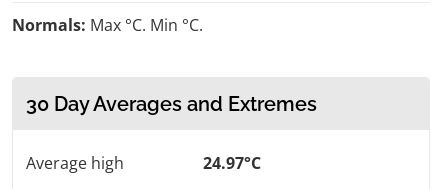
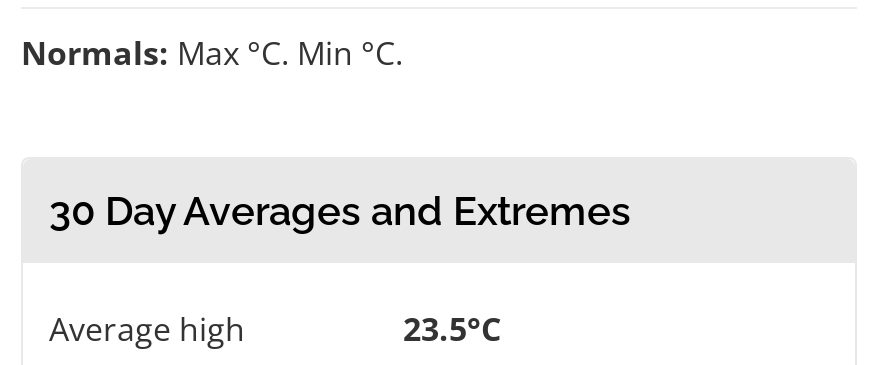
[203,152,261,174] 24.97°C -> [403,308,501,352] 23.5°C

